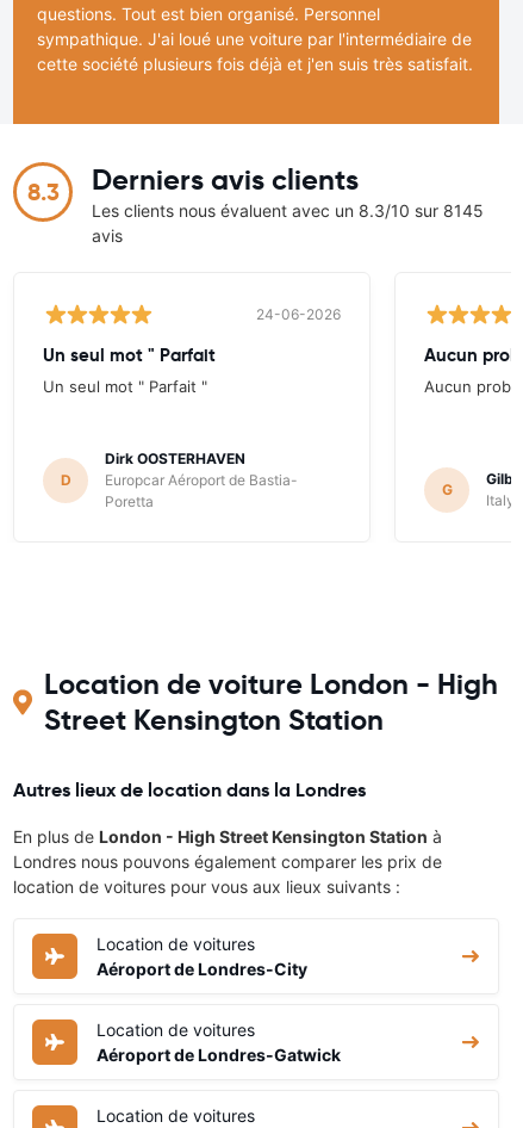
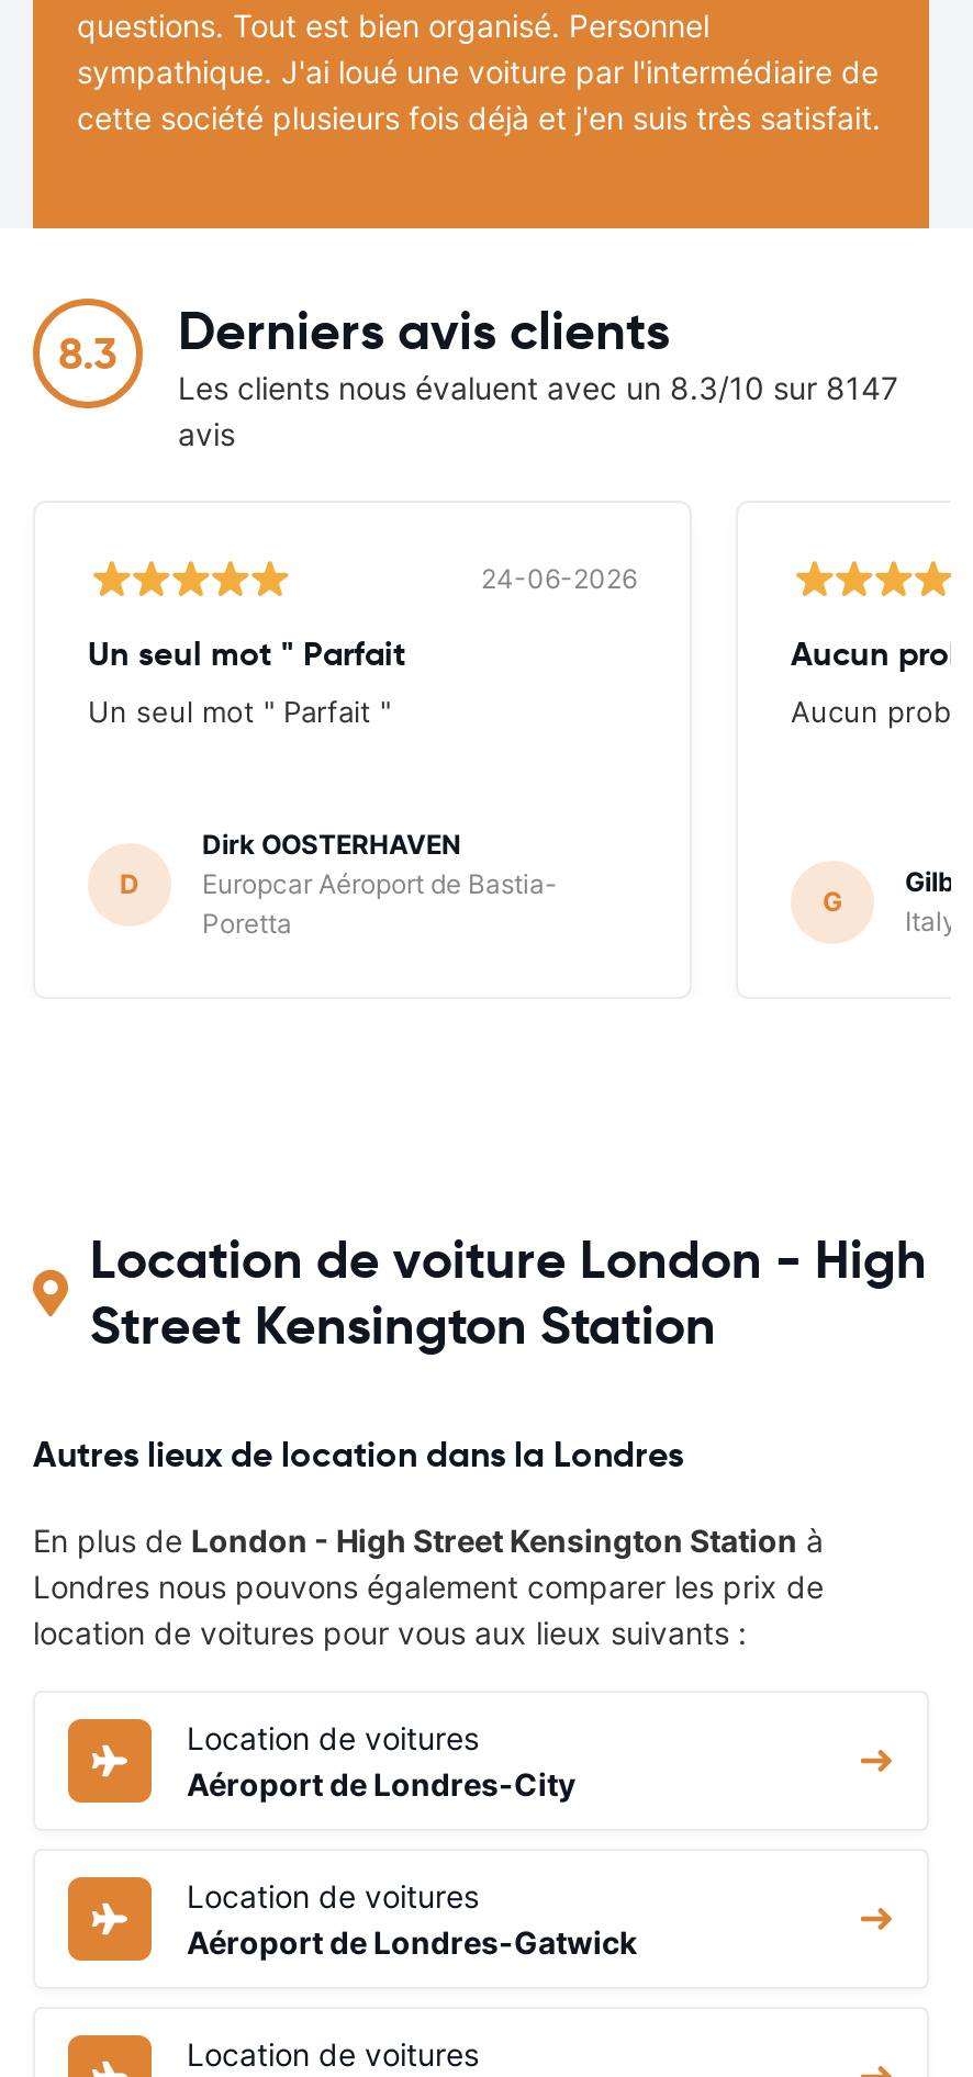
[92,200,484,220] Les clients nous évaluent avec un 8.3/10 sur 8145 -> [178,368,898,406] Les clients nous évaluent avec un 8.3/10 sur 8147

